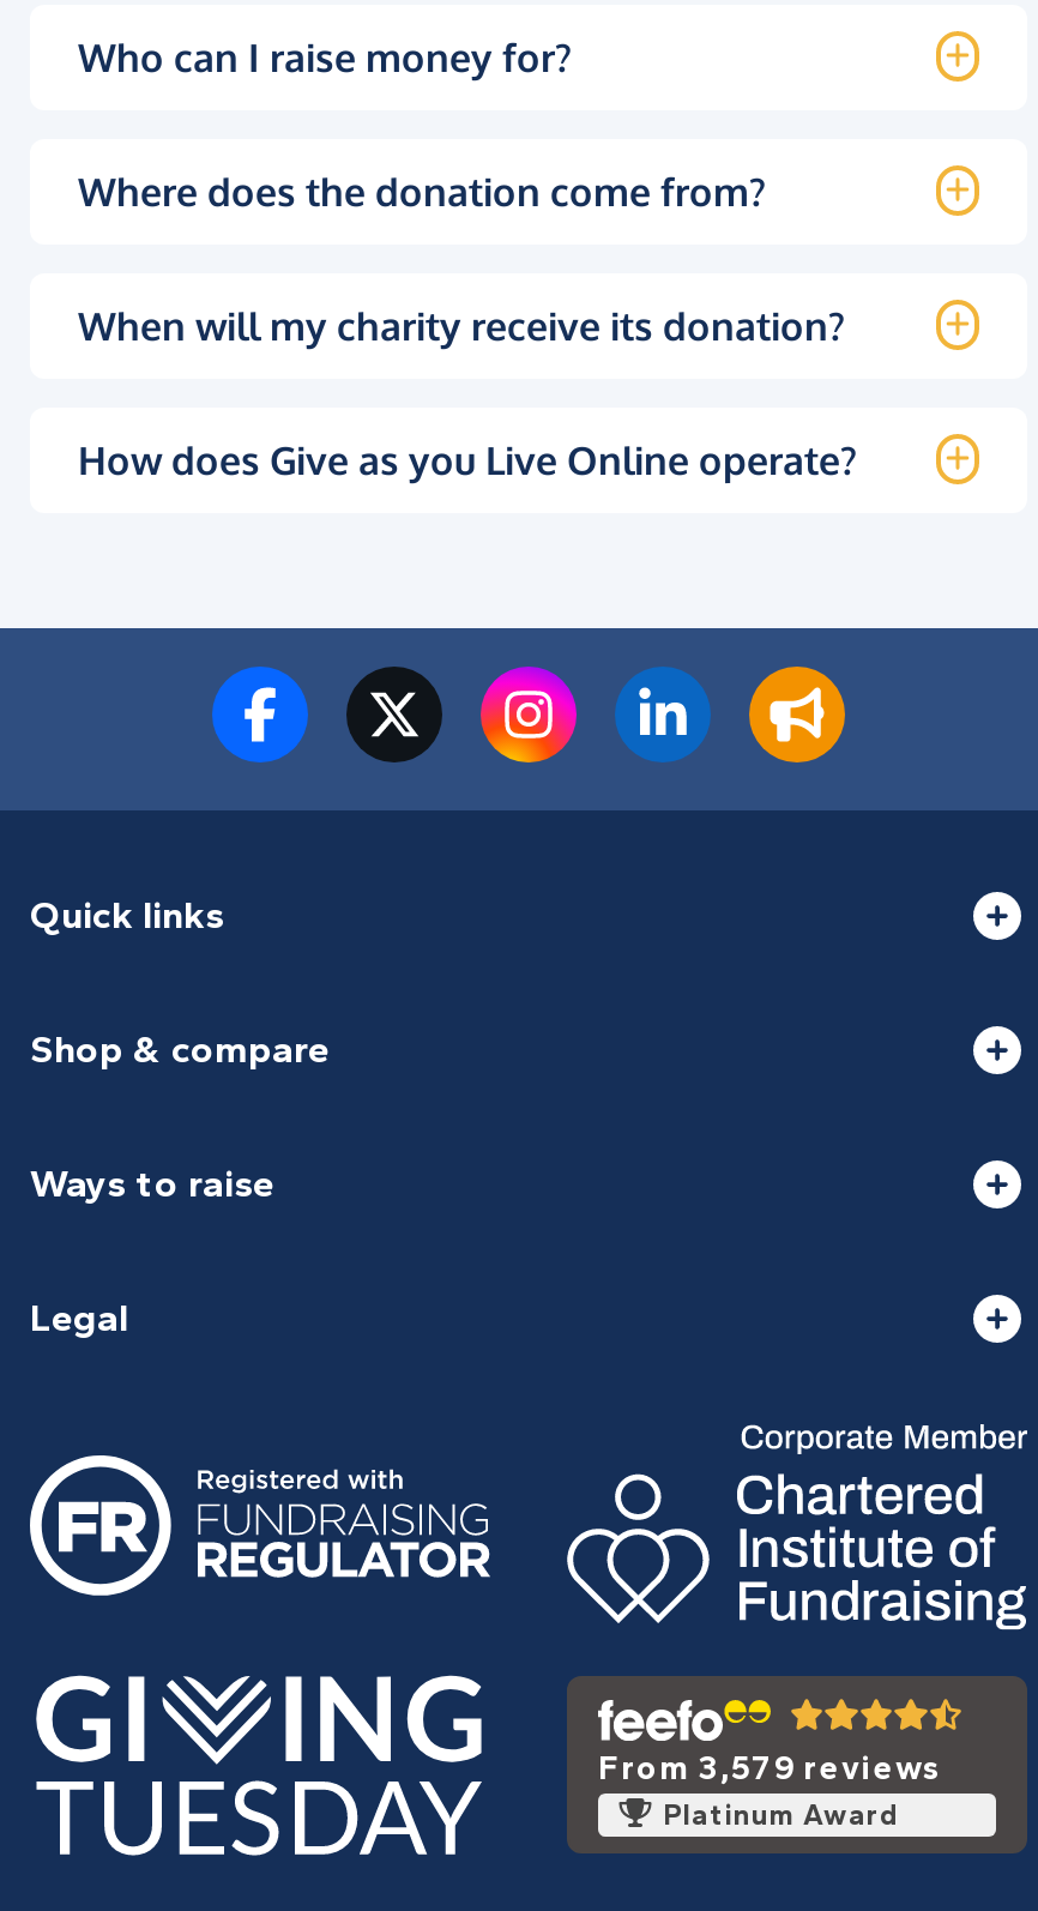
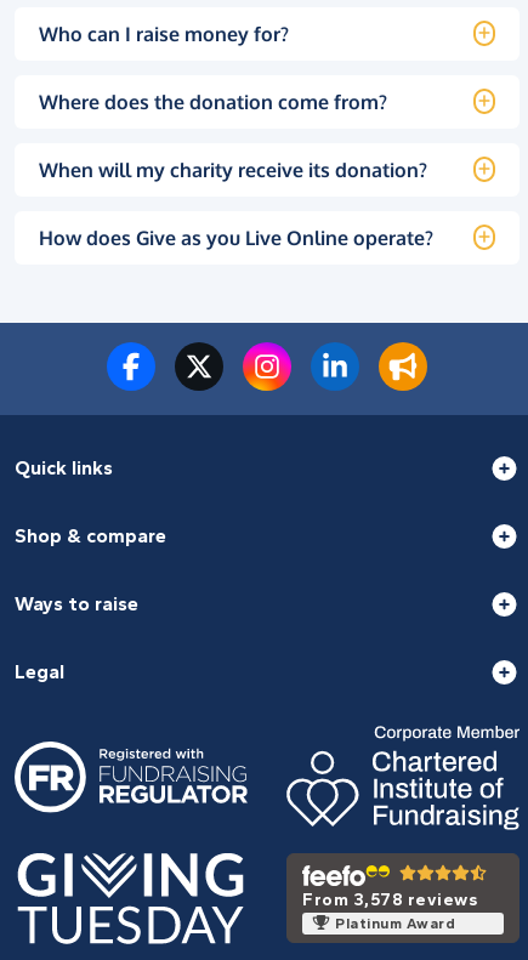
[598,1747,941,1788] From 3,579 reviews -> [302,889,477,910] From 3,578 reviews

